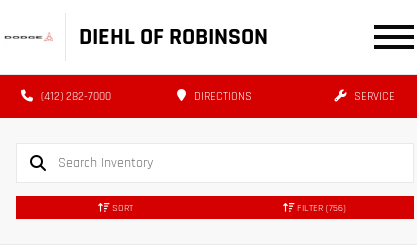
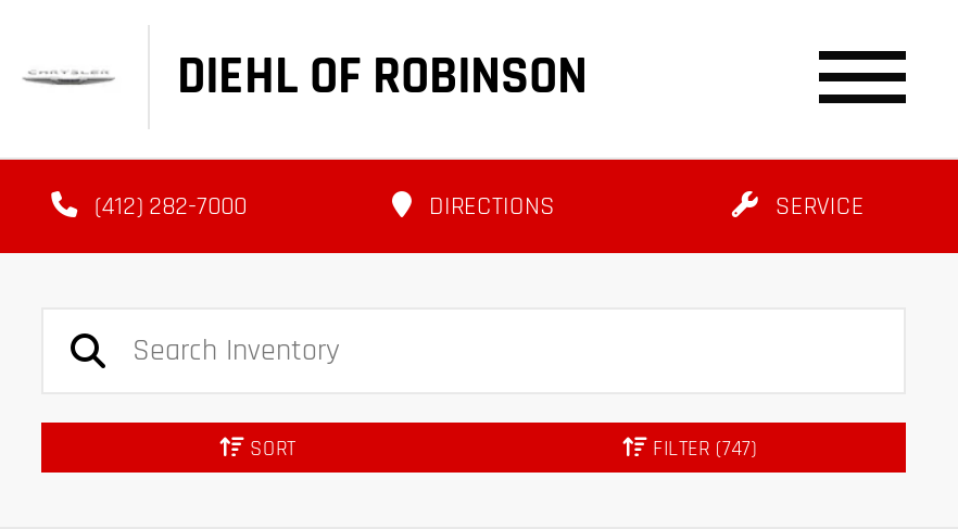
[294,202,346,214] FILTER (756) -> [646,435,757,461] FILTER (747)

